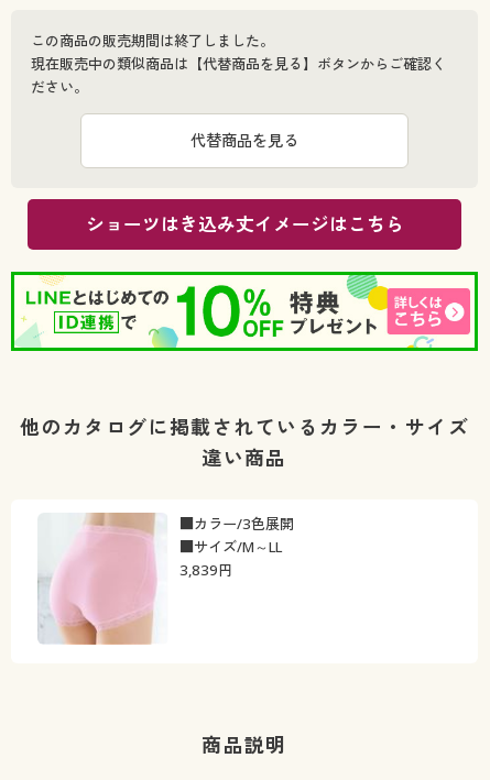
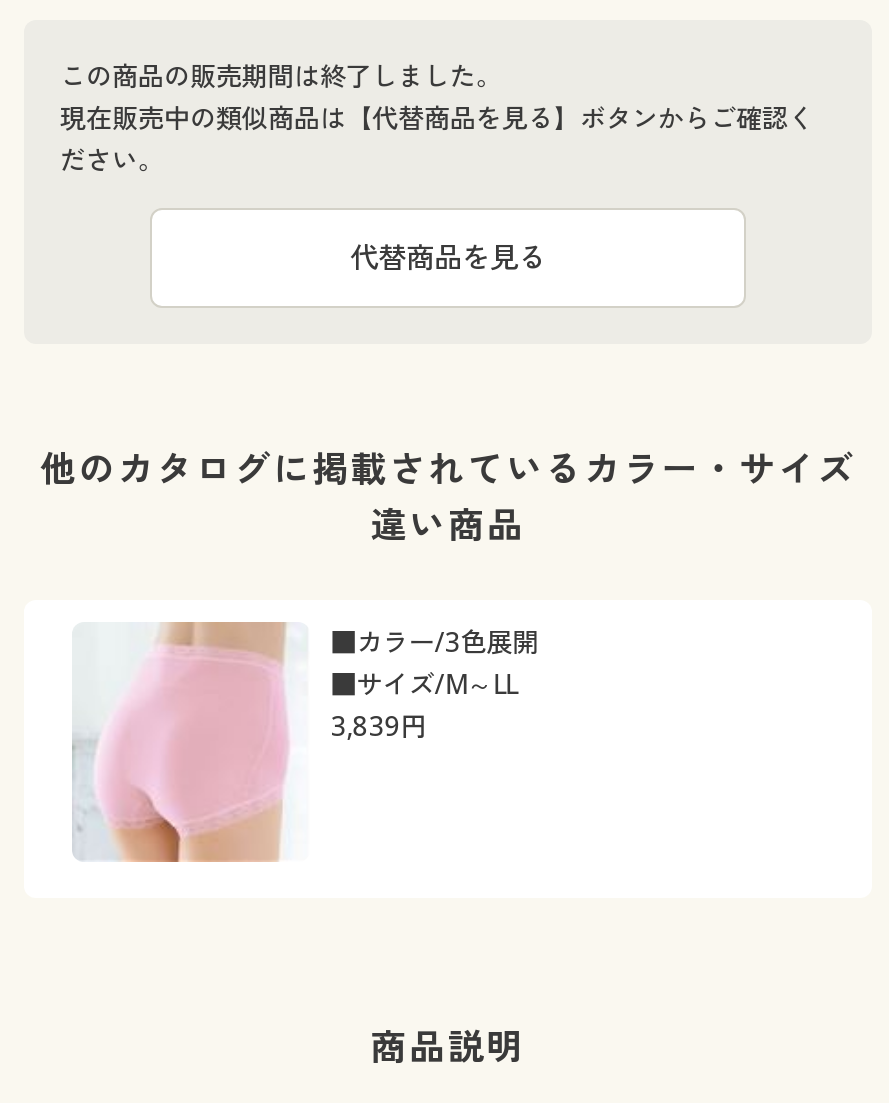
[85,211,404,236] ショーツはき込み丈イメージはこちら -> none
[10,271,479,352] [image] -> none

